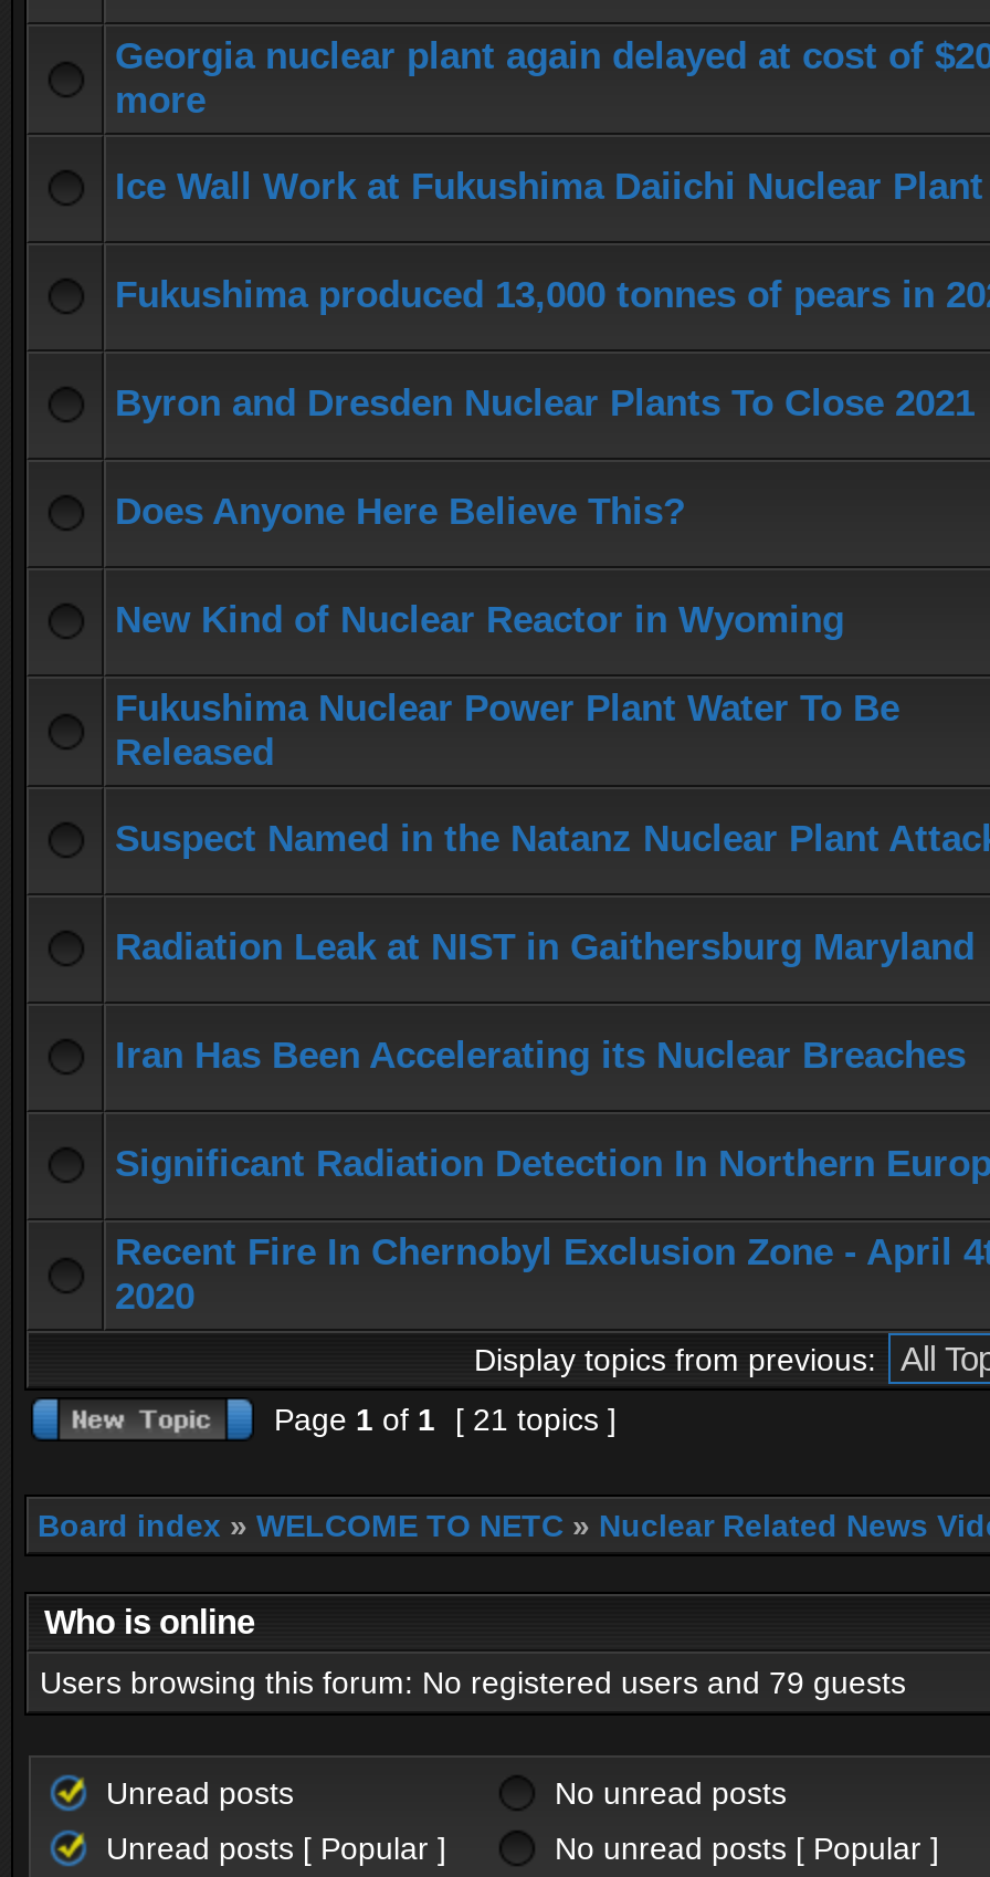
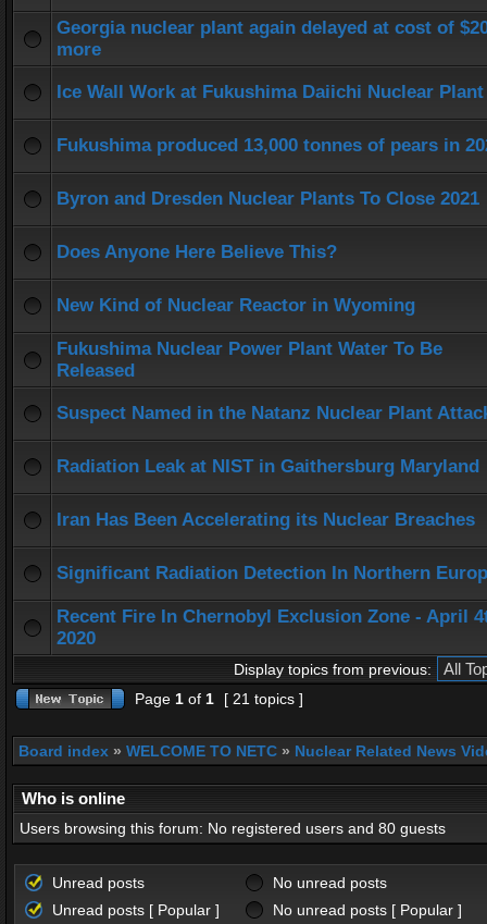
[40,1665,906,1700] Users browsing this forum: No registered users and 79 guests -> [20,820,446,837] Users browsing this forum: No registered users and 80 guests

